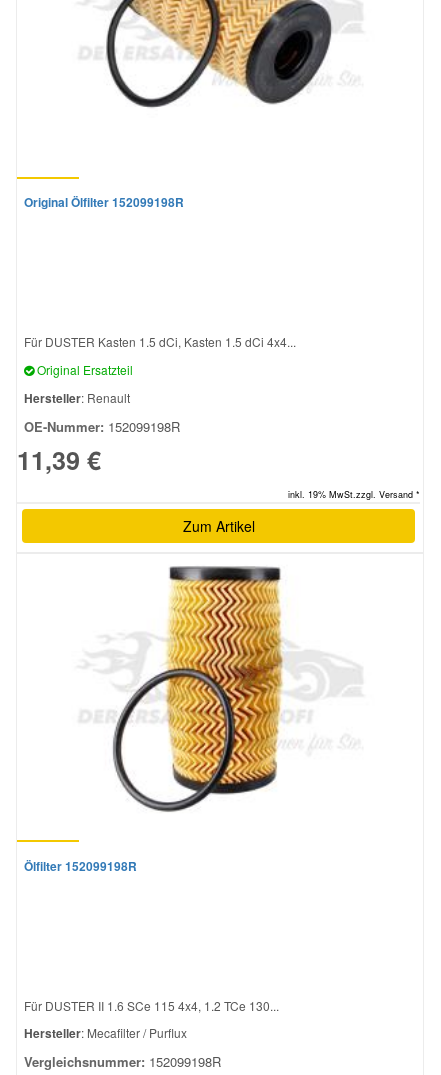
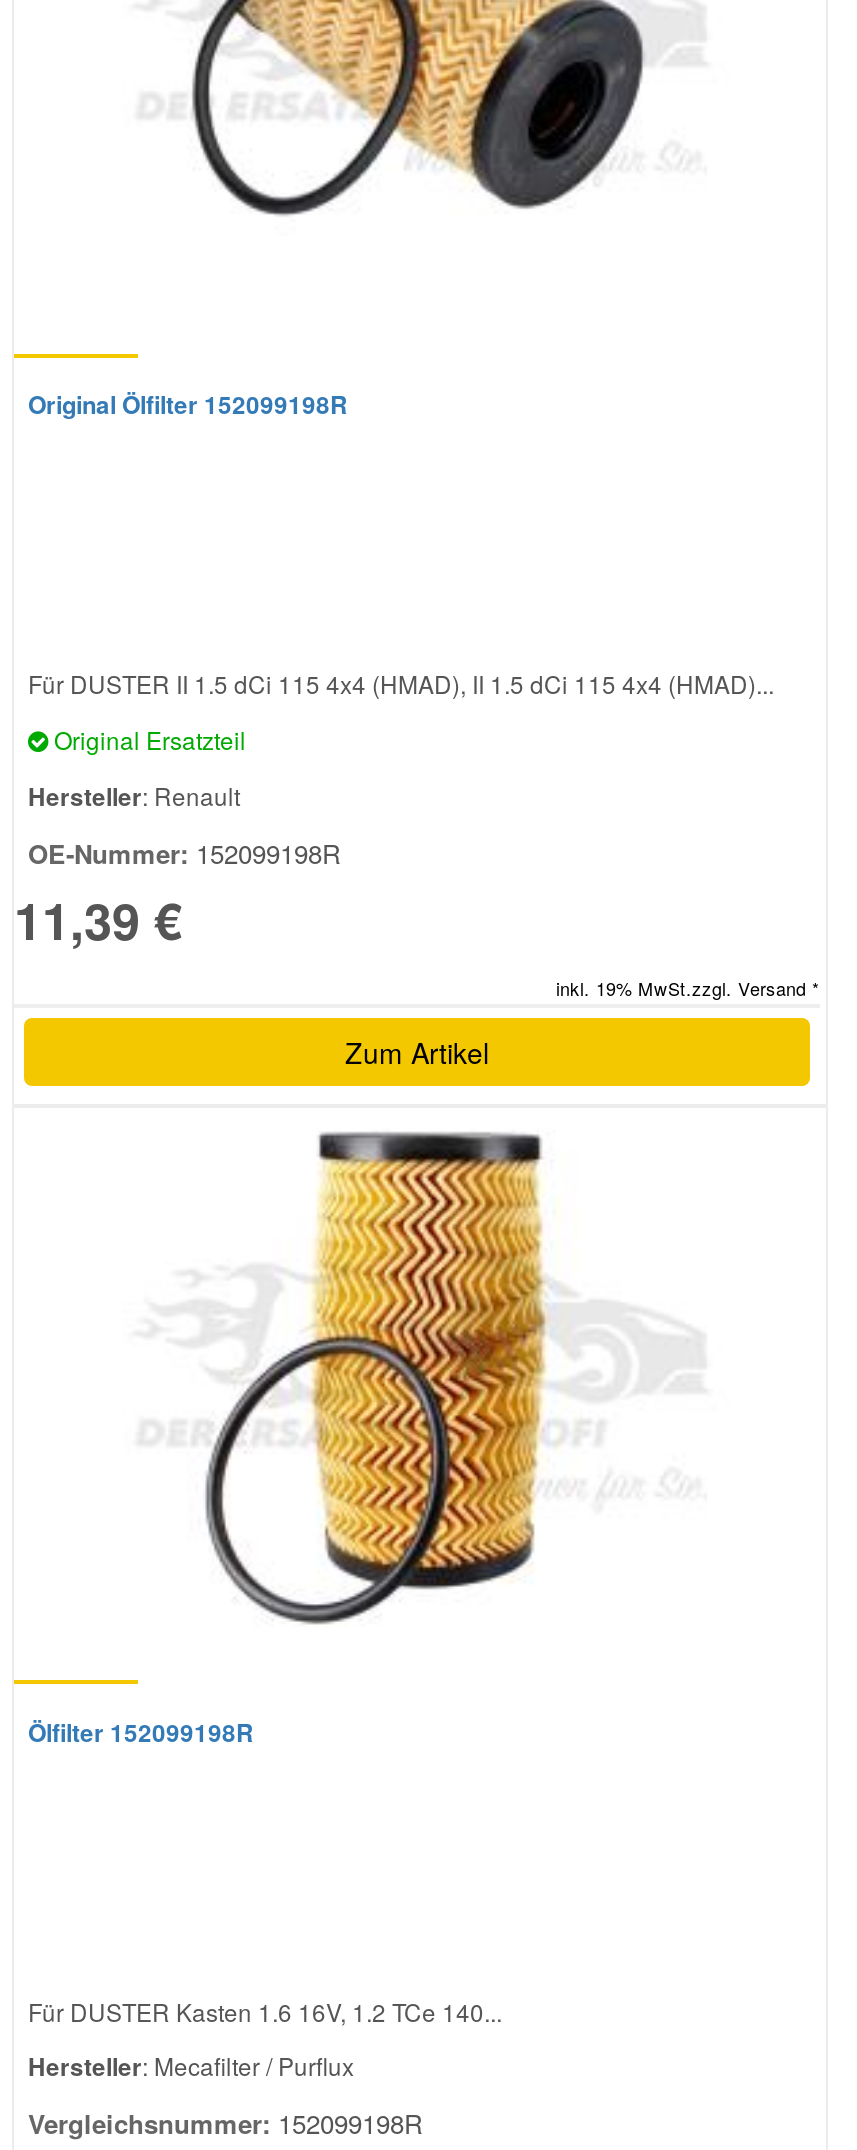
[24,333,296,350] Für DUSTER Kasten 1.5 dCi, Kasten 1.5 dCi 4x4... -> [28,666,774,700] Für DUSTER II 1.5 dCi 115 4x4 (HMAD), II 1.5 dCi 115 4x4 (HMAD)...
[24,997,279,1014] Für DUSTER II 1.6 SCe 115 4x4, 1.2 TCe 130... -> [28,1993,502,2027] Für DUSTER Kasten 1.6 16V, 1.2 TCe 140...

